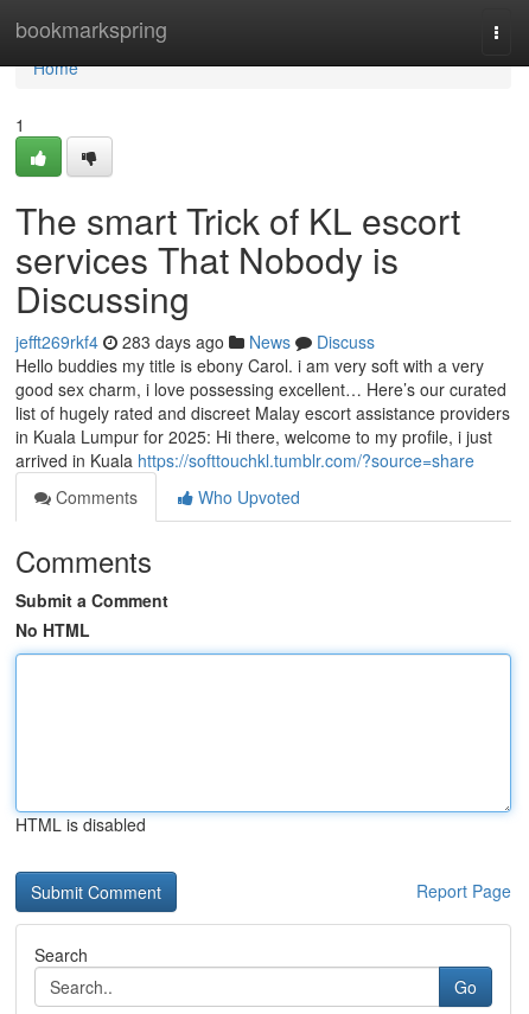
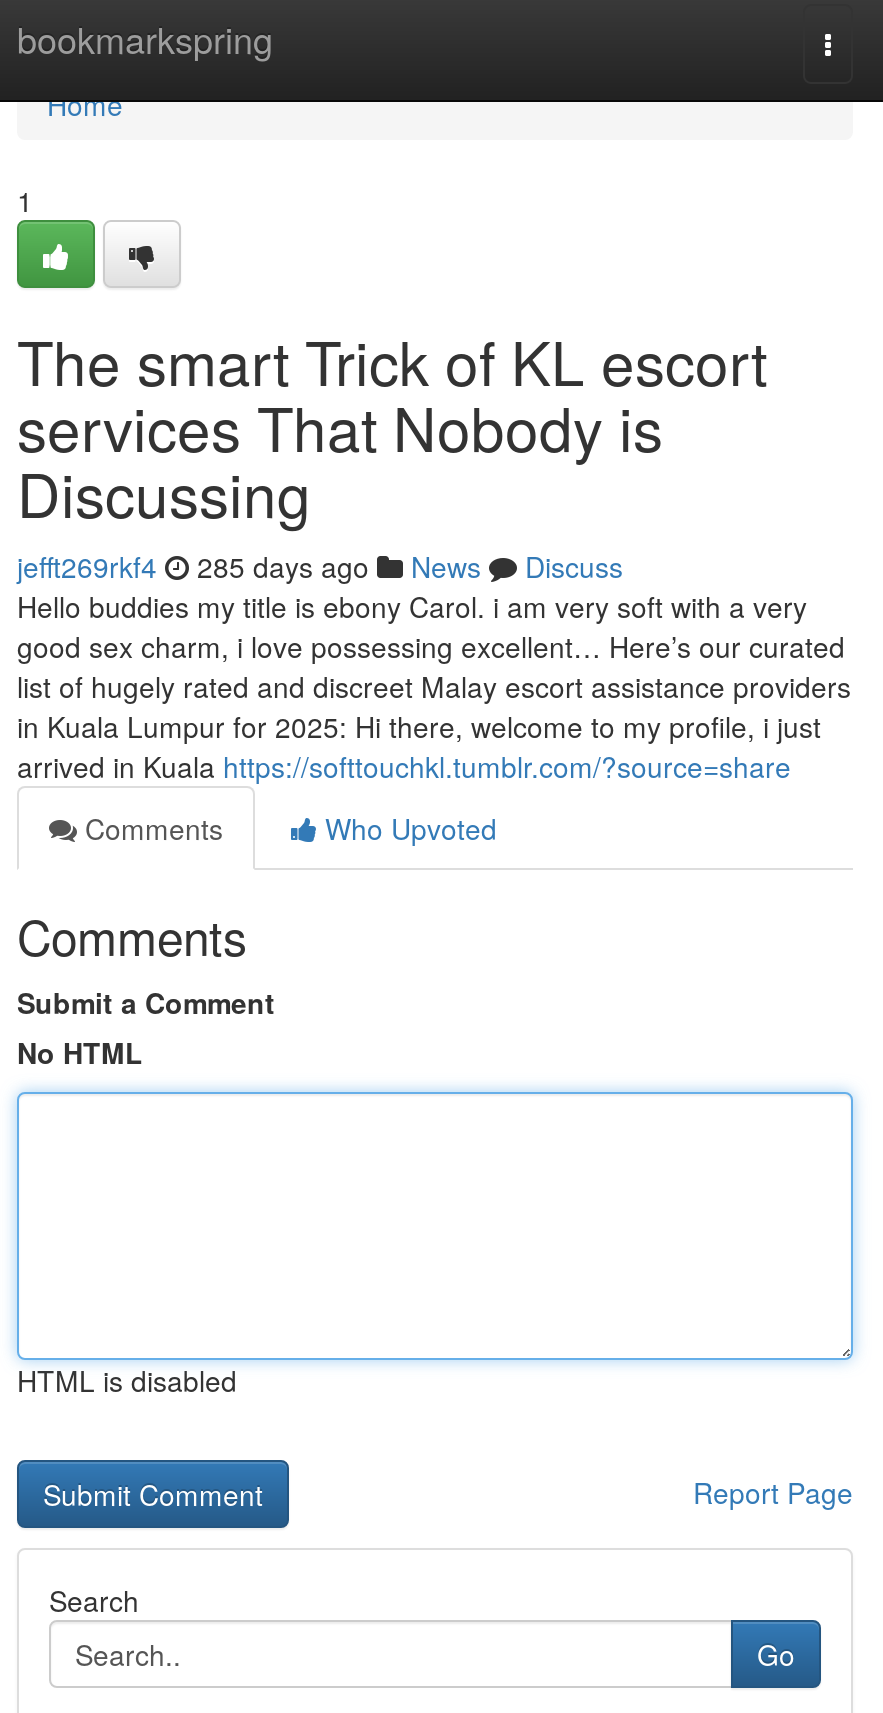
[15,330,375,353] jefft269rkf4 283 days ago News Discuss -> [17,546,623,586] jefft269rkf4 285 days ago News Discuss

